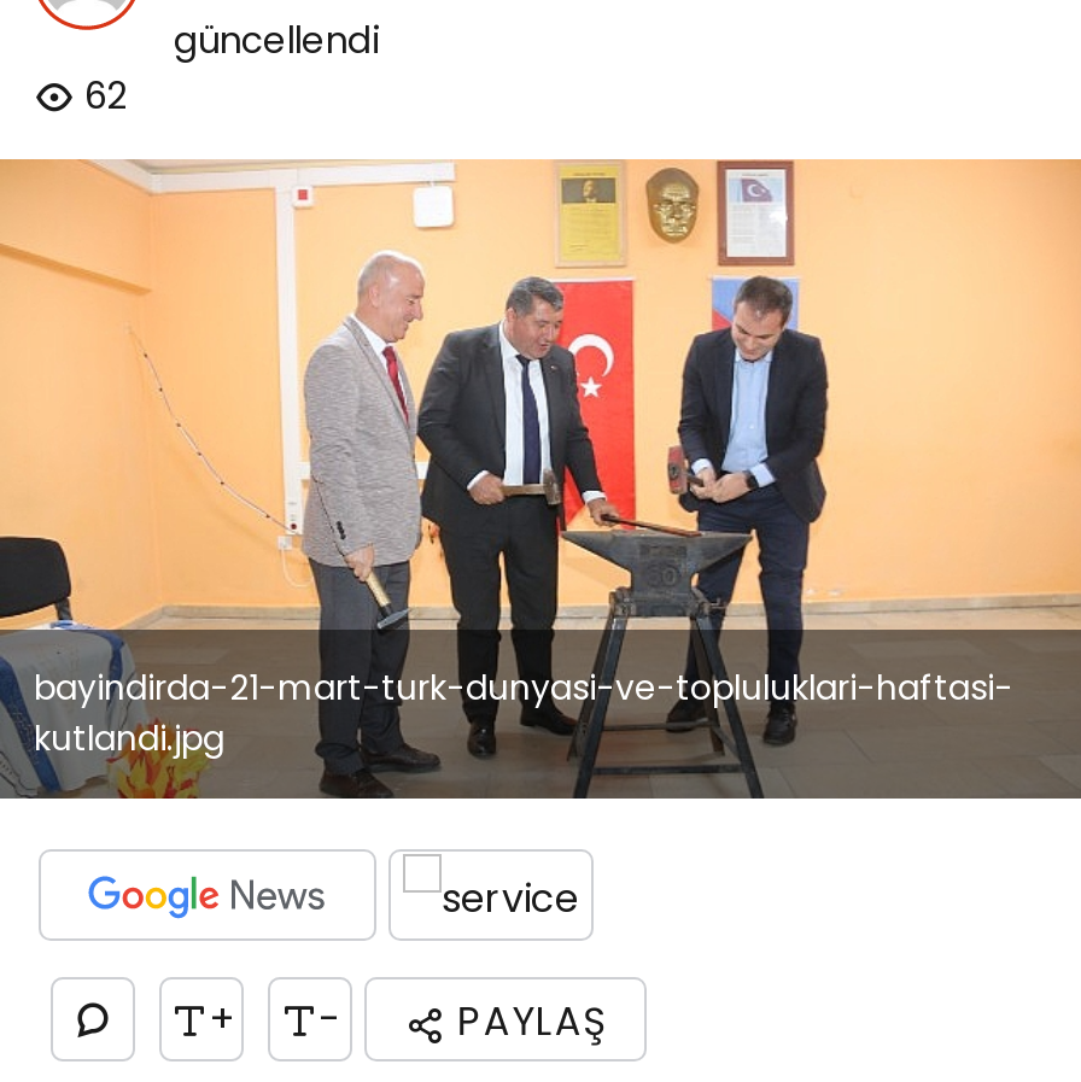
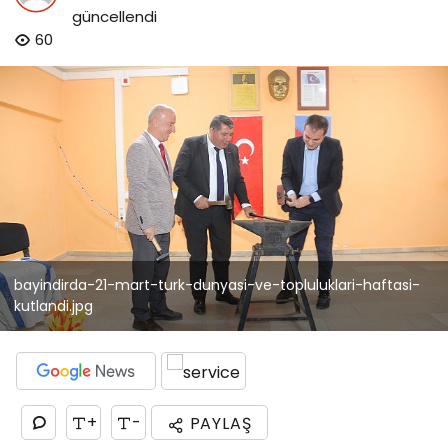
[84,69,125,119] 62 -> [35,28,53,49] 60

